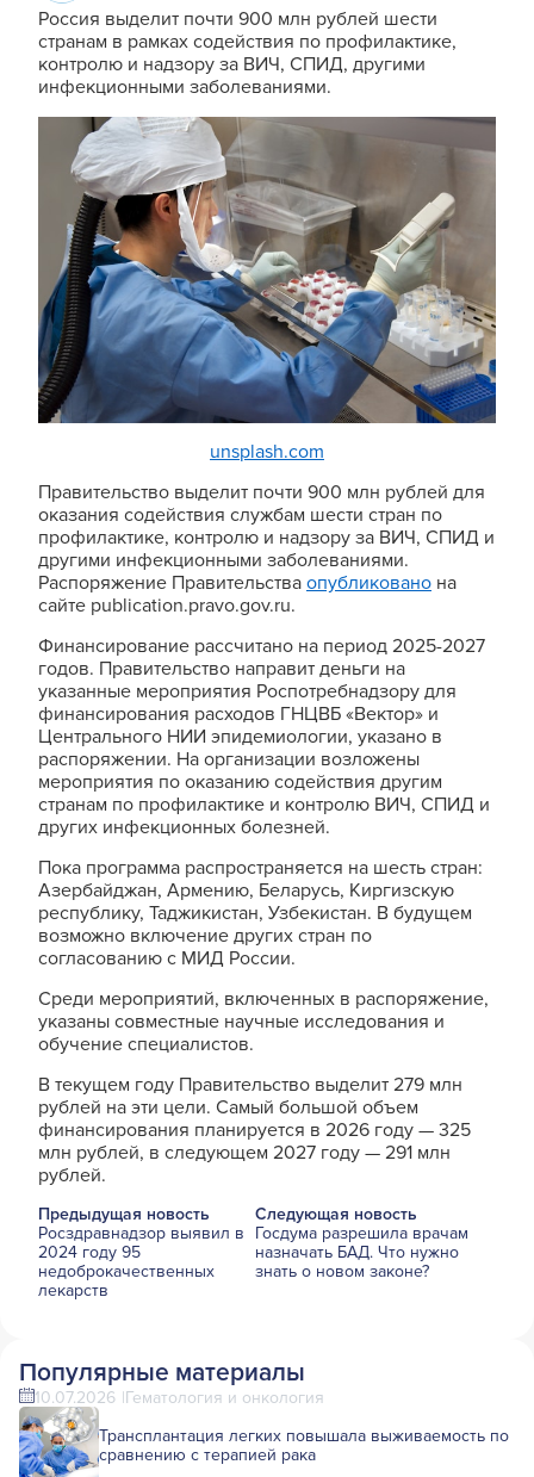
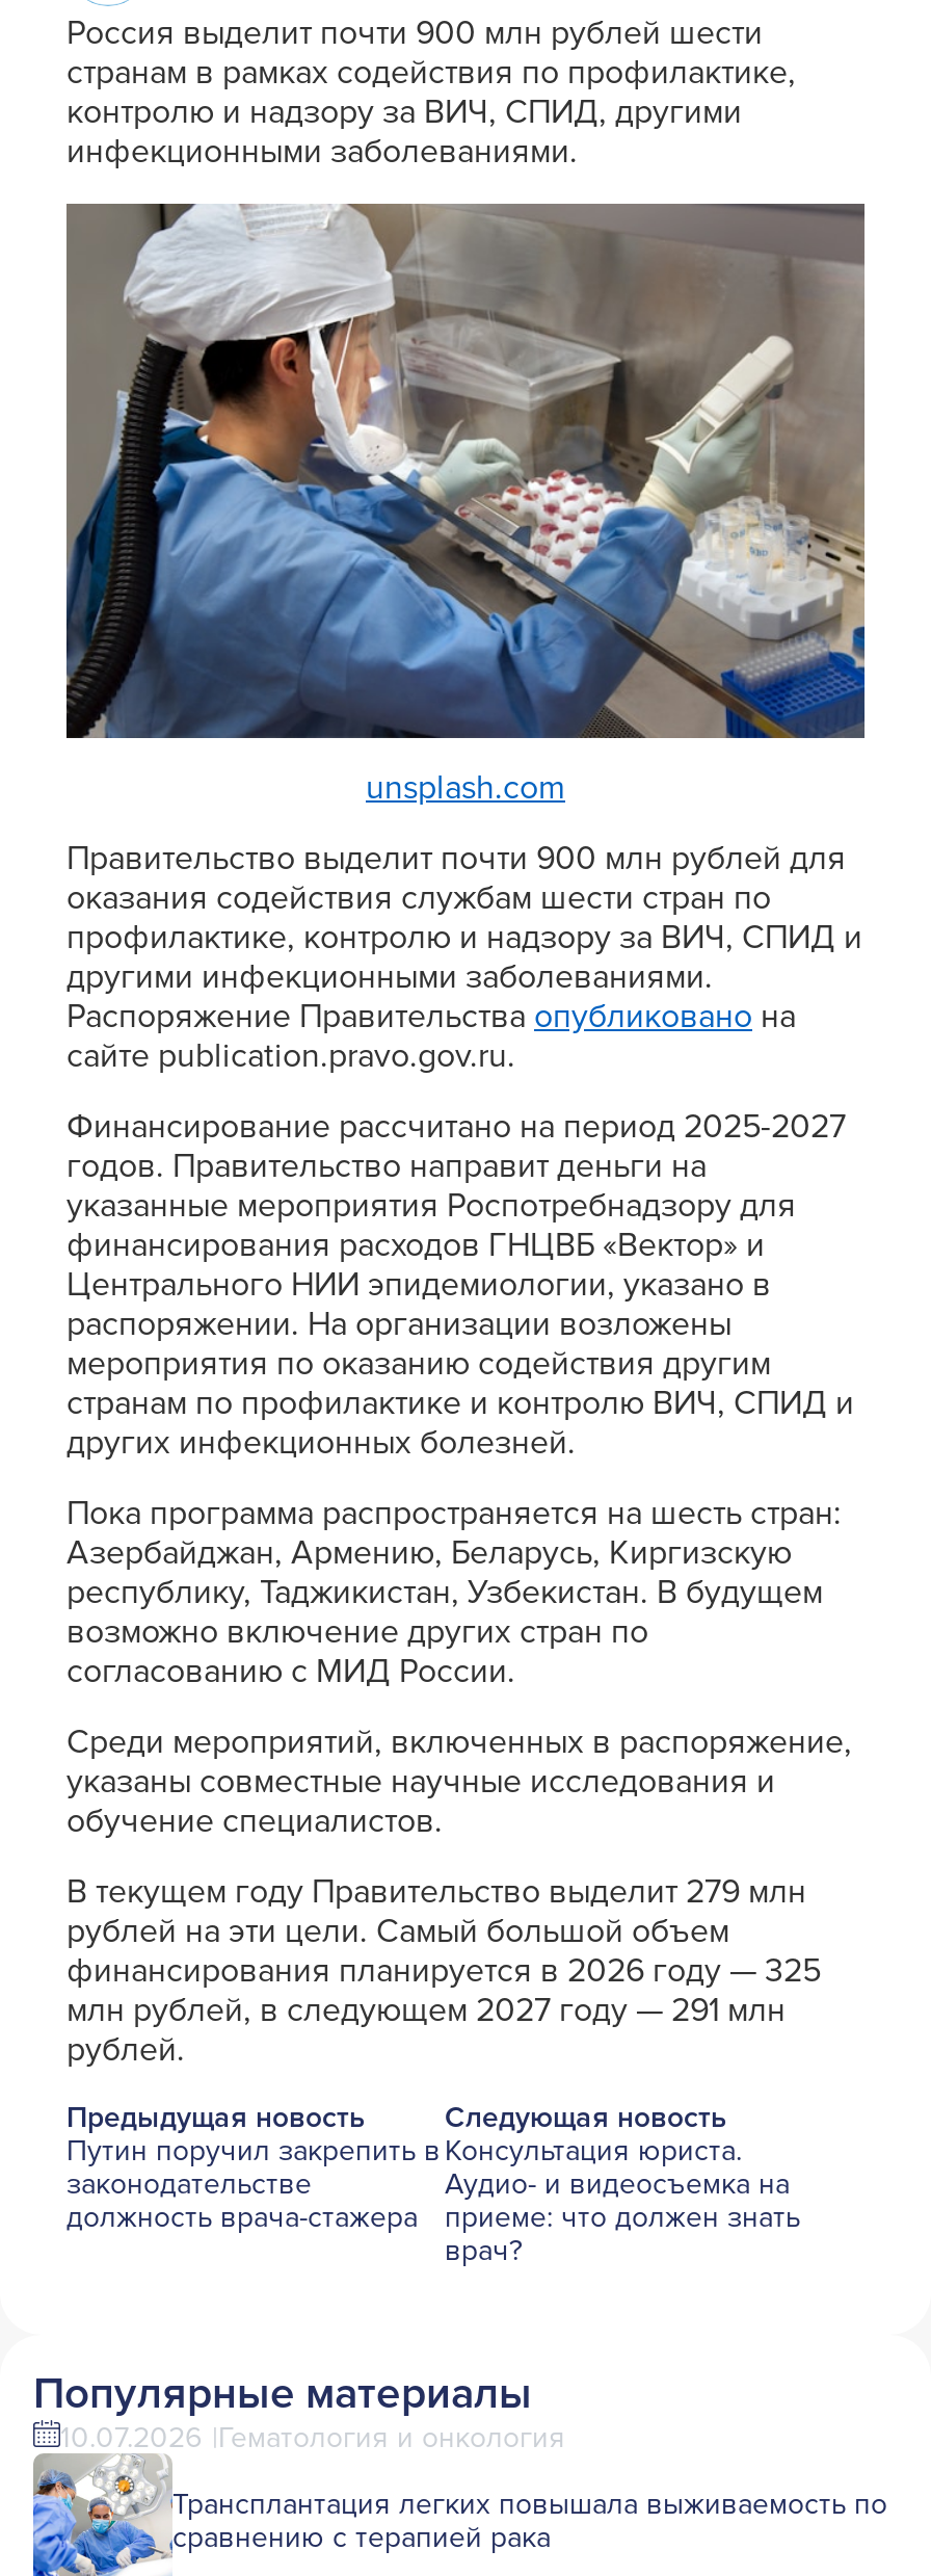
[38,1223,244,1300] Росздравнадзор выявил в | 2024 году 95 | недоброкачественных | лекарств -> [66,2133,441,2235] Путин поручил закрепить в | законодательстве | должность врача-стажера
[255,1223,468,1281] Госдума разрешила врачам | назначать БАД. Что нужно | знать о новом законе? -> [445,2133,800,2268] Консультация юриста. | Аудио- и видеосъемка на | приеме: что должен знать | врач?

